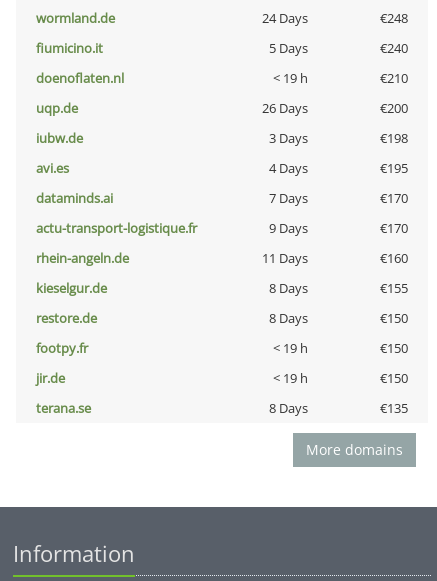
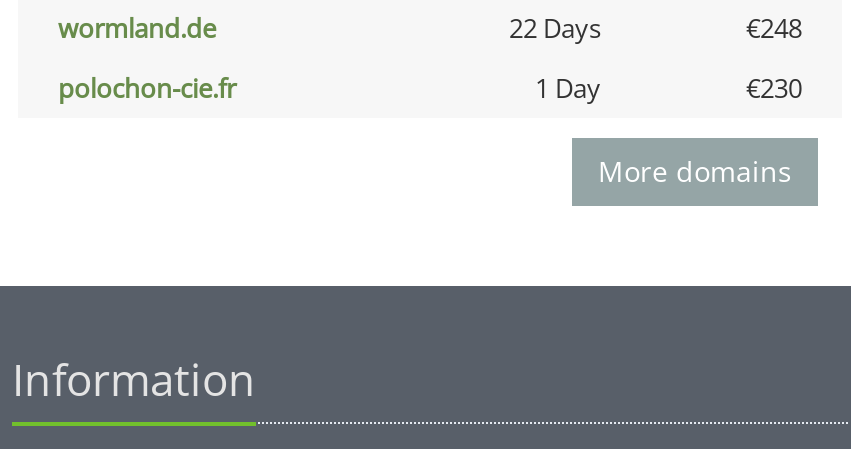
[261,9,307,27] 24 Days -> [509,10,601,46] 22 Days
[36,39,408,417] fiumicino.it | 5 Days | €240 | doenoflaten.nl | < 19 h | €210 | uqp.de | 26 Days | €200 | iubw.de | 3 Days | €198 | avi.es | 4 Days | €195 | dataminds.ai | 7 Days | €170 | actu-transport-logistique.fr | 9 Days | €170 | rhein-angeln.de | 11 Days | €160 | kieselgur.de | 8 Days | €155 | restore.de | 8 Days | €150 | footpy.fr | < 19 h | €150 | jir.de | < 19 h | €150 | terana.se | 8 Days | €135 -> [58,70,802,106] polochon-cie.fr | 1 Day | €230

